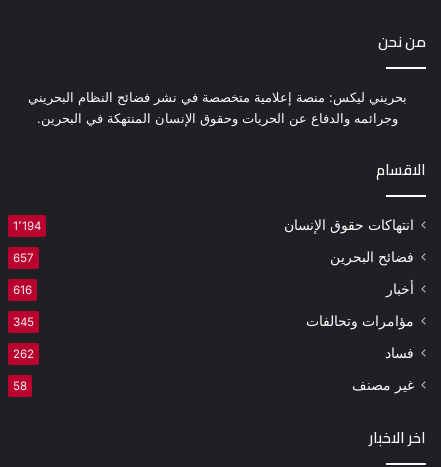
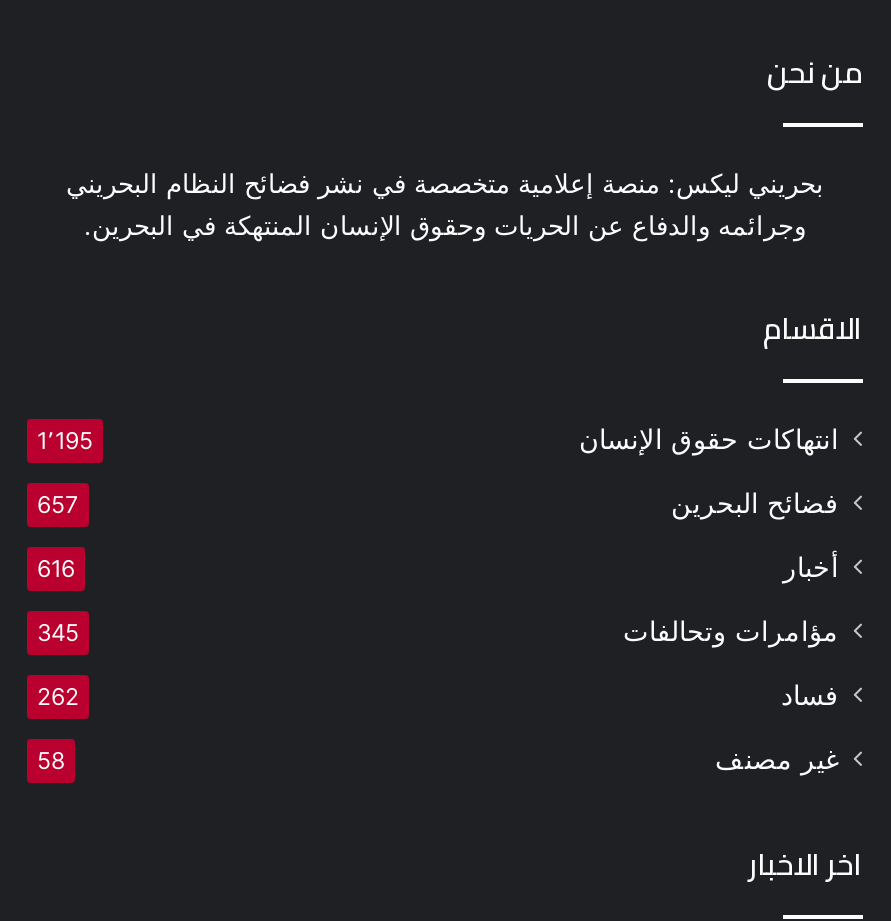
[13,219,41,233] 1٬194 -> [37,427,93,455] 1٬195

